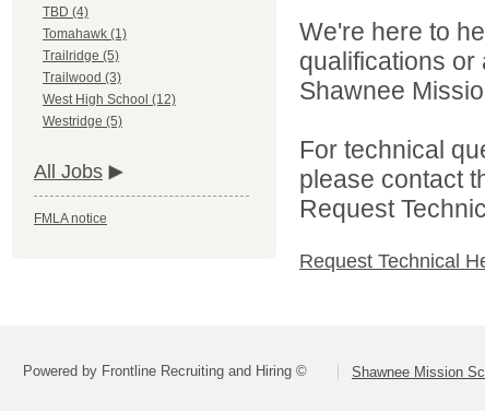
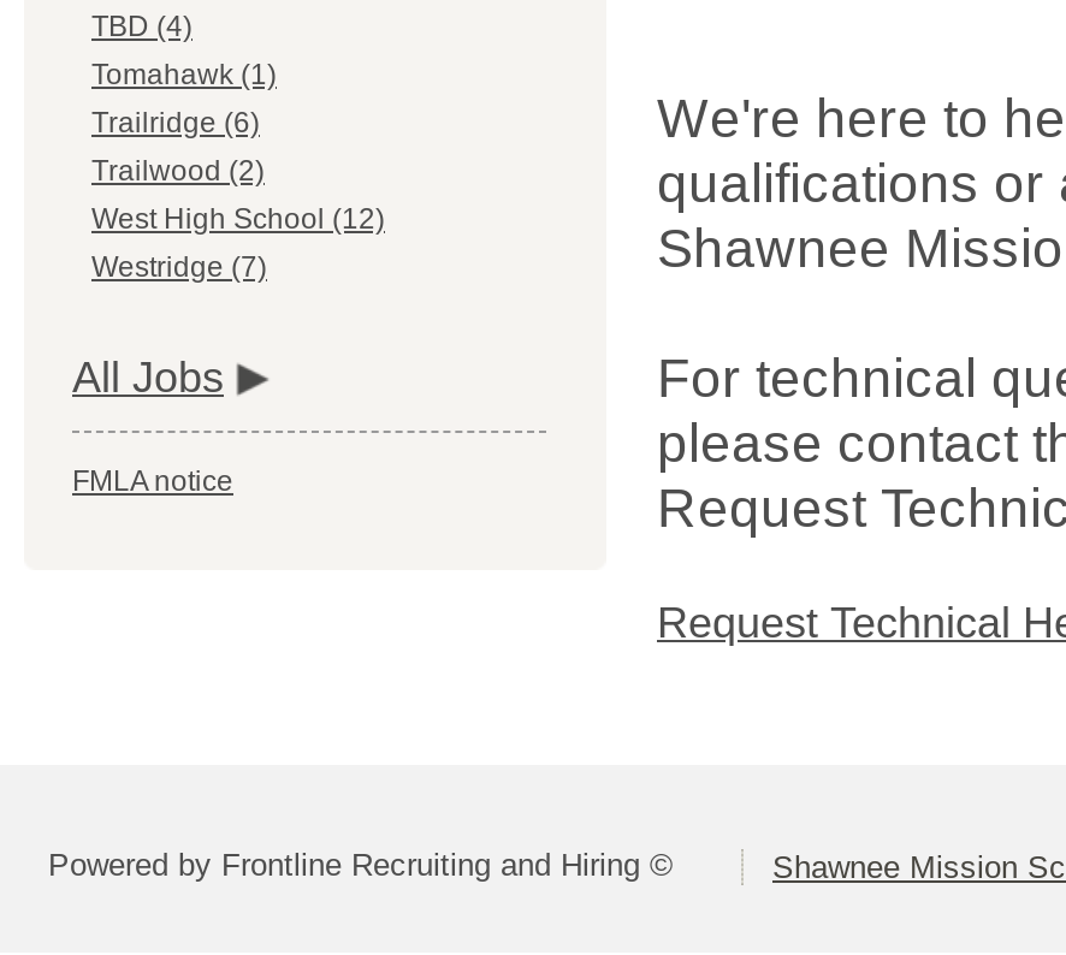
[43,48,119,64] Trailridge (5) -> [91,107,260,140] Trailridge (6)
[43,70,121,86] Trailwood (3) -> [91,155,265,188] Trailwood (2)
[43,114,122,129] Westridge (5) -> [91,251,267,285] Westridge (7)

